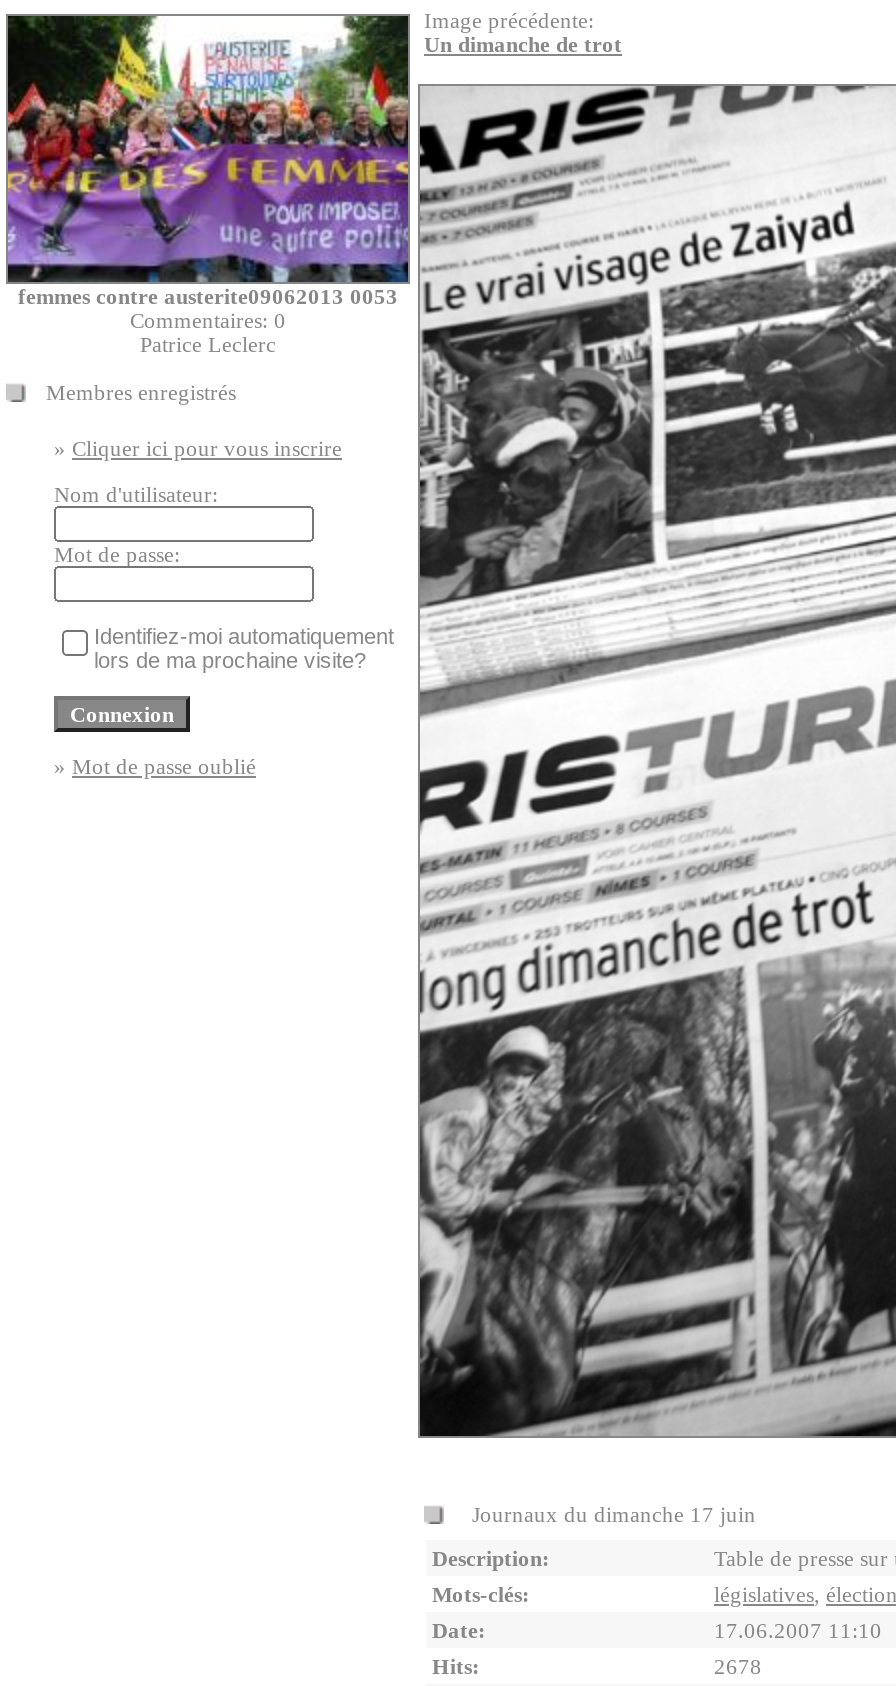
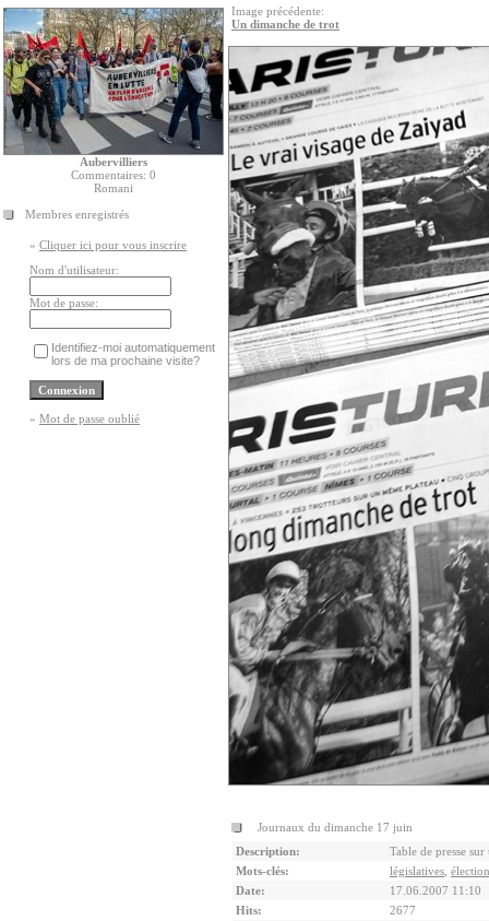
[6,14,410,308] [image] | femmes contre austerite09062013 0053 -> [3,8,224,168] [image] | Aubervilliers
[140,332,276,356] Patrice Leclerc -> [94,181,133,194] Romani
[714,1654,762,1678] 2678 -> [390,904,416,917] 2677

